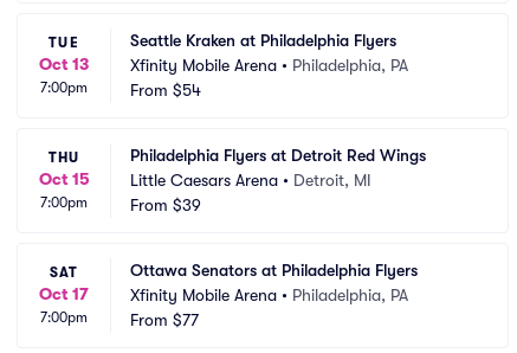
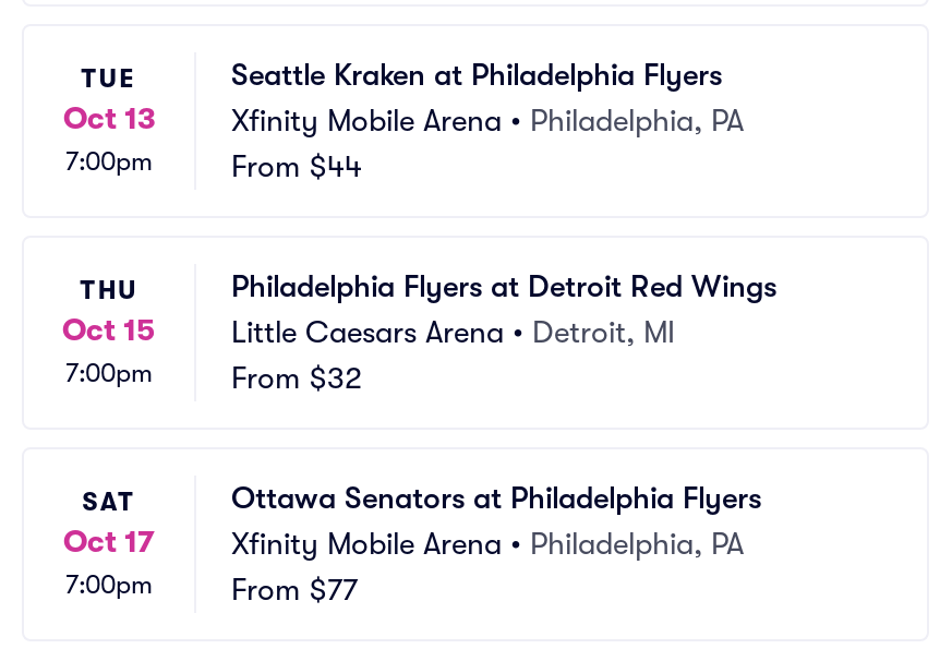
[130,81,201,100] From $54 -> [231,148,362,183] From $44
[130,195,201,214] From $39 -> [231,360,362,395] From $32

